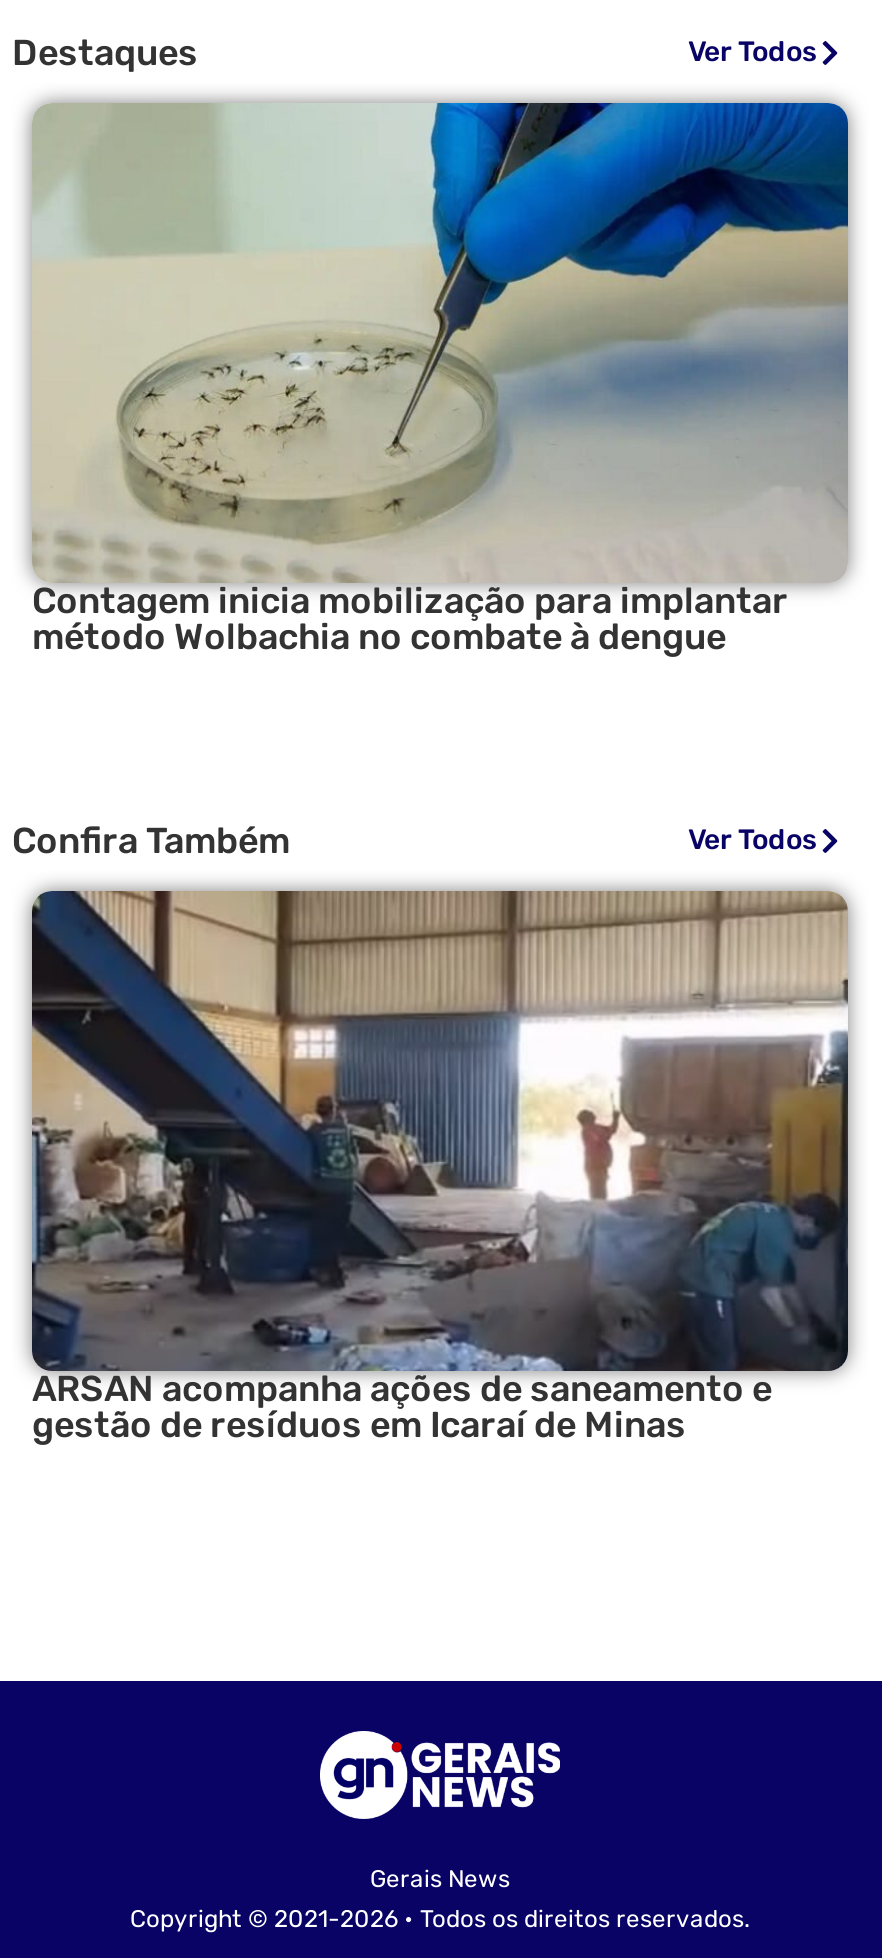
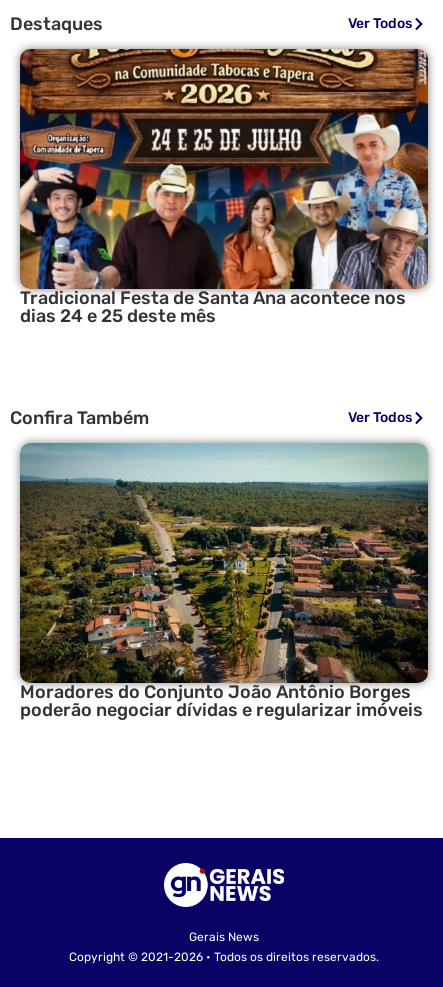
[32,101,850,659] [image] | Contagem inicia mobilização para implantar | método Wolbachia no combate à dengue -> [19,48,429,327] [image] | Tradicional Festa de Santa Ana acontece nos | dias 24 e 25 deste mês
[30,889,848,1447] [image] | ARSAN acompanha ações de saneamento e | gestão de resíduos em Icaraí de Minas -> [19,443,429,721] [image] | Moradores do Conjunto João Antônio Borges | poderão negociar dívidas e regularizar imóveis

